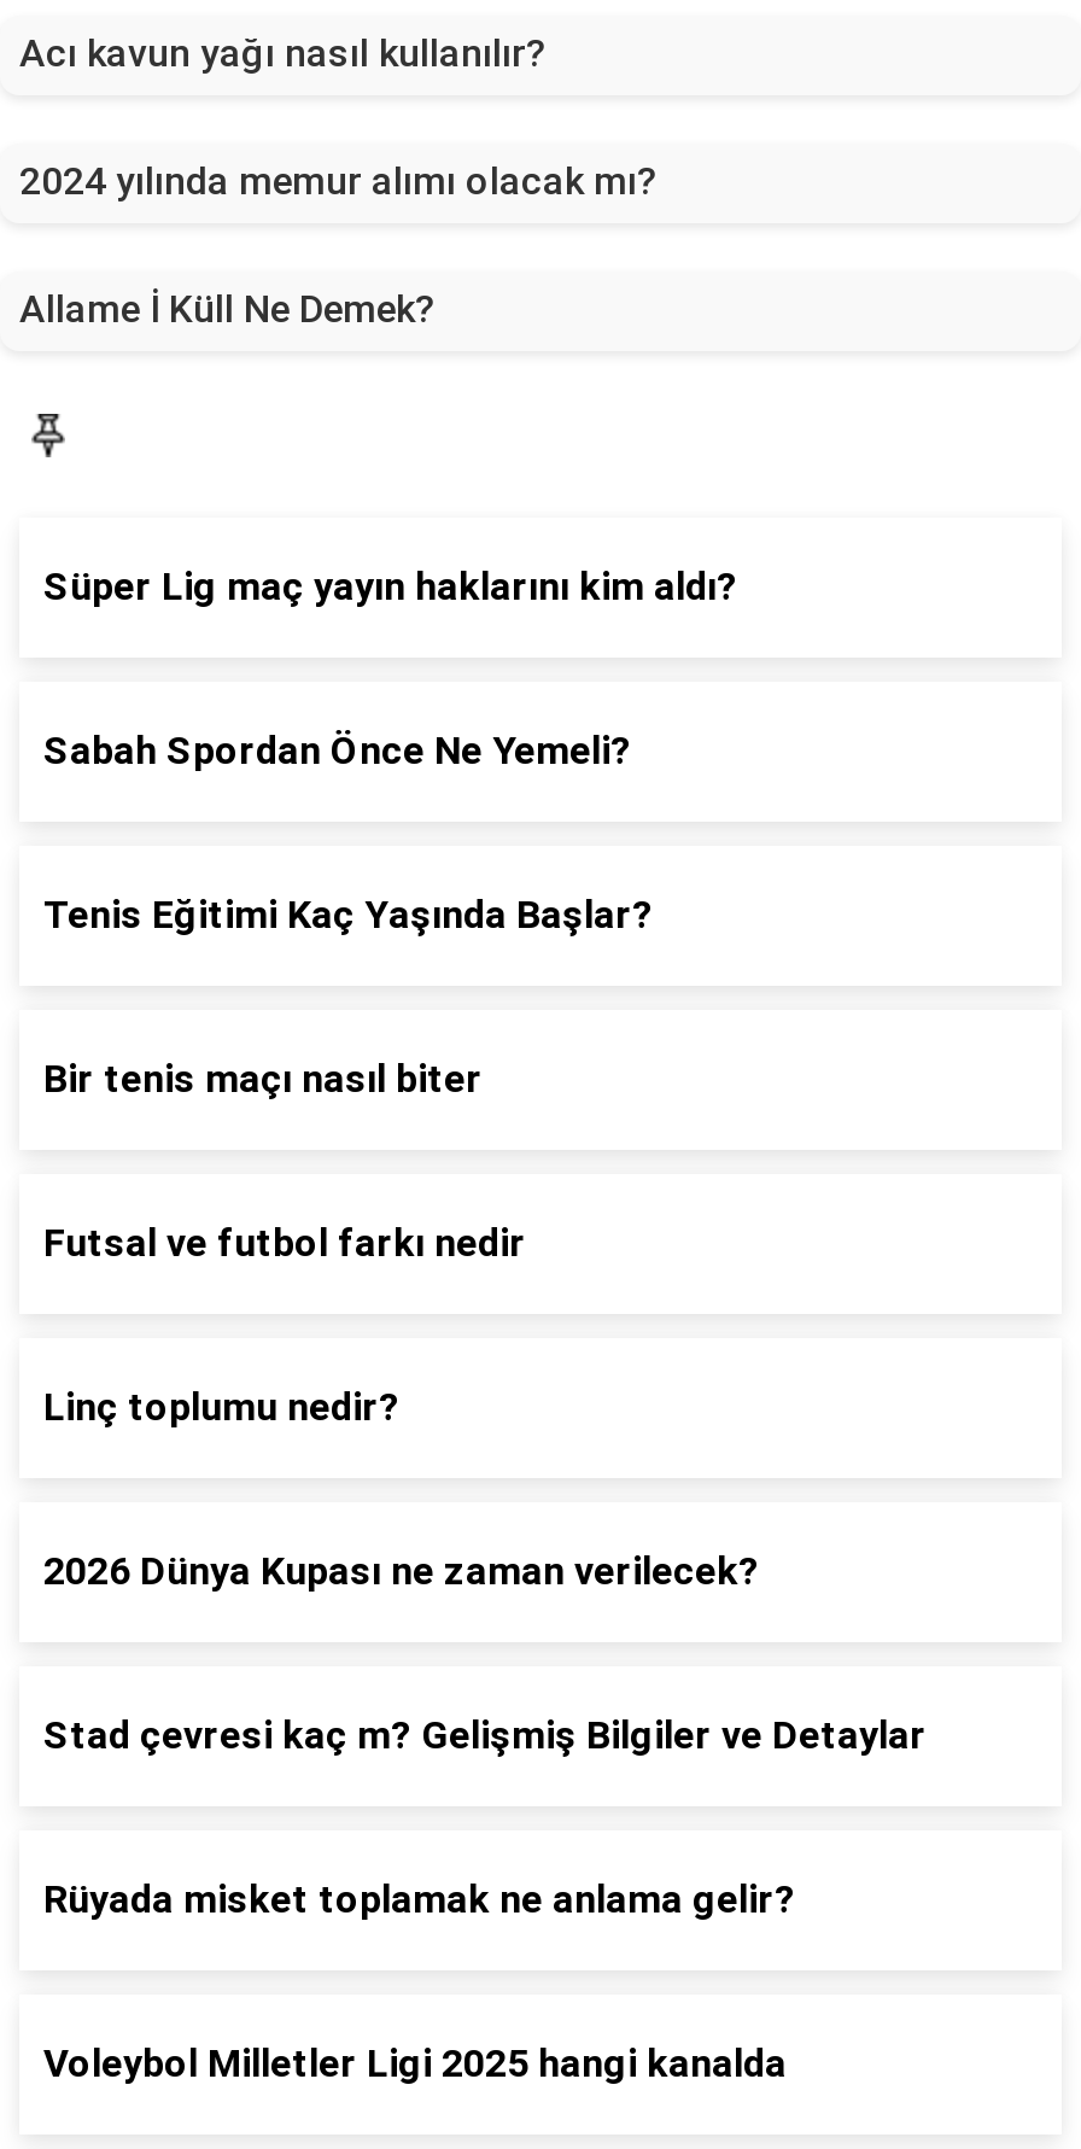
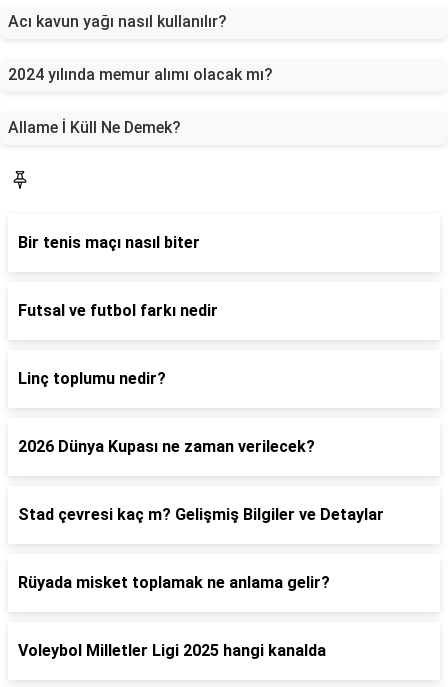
[43,563,738,609] Süper Lig maç yayın haklarını kim aldı? -> none
[43,728,632,773] Sabah Spordan Önce Ne Yemeli? -> none
[43,892,654,938] Tenis Eğitimi Kaç Yaşında Başlar? -> none

